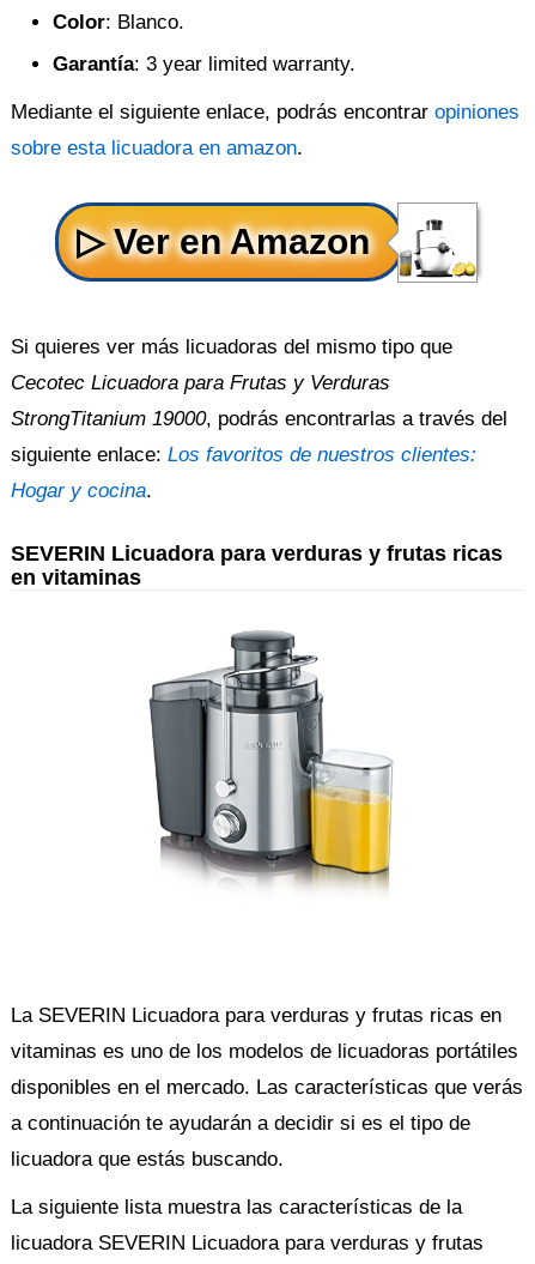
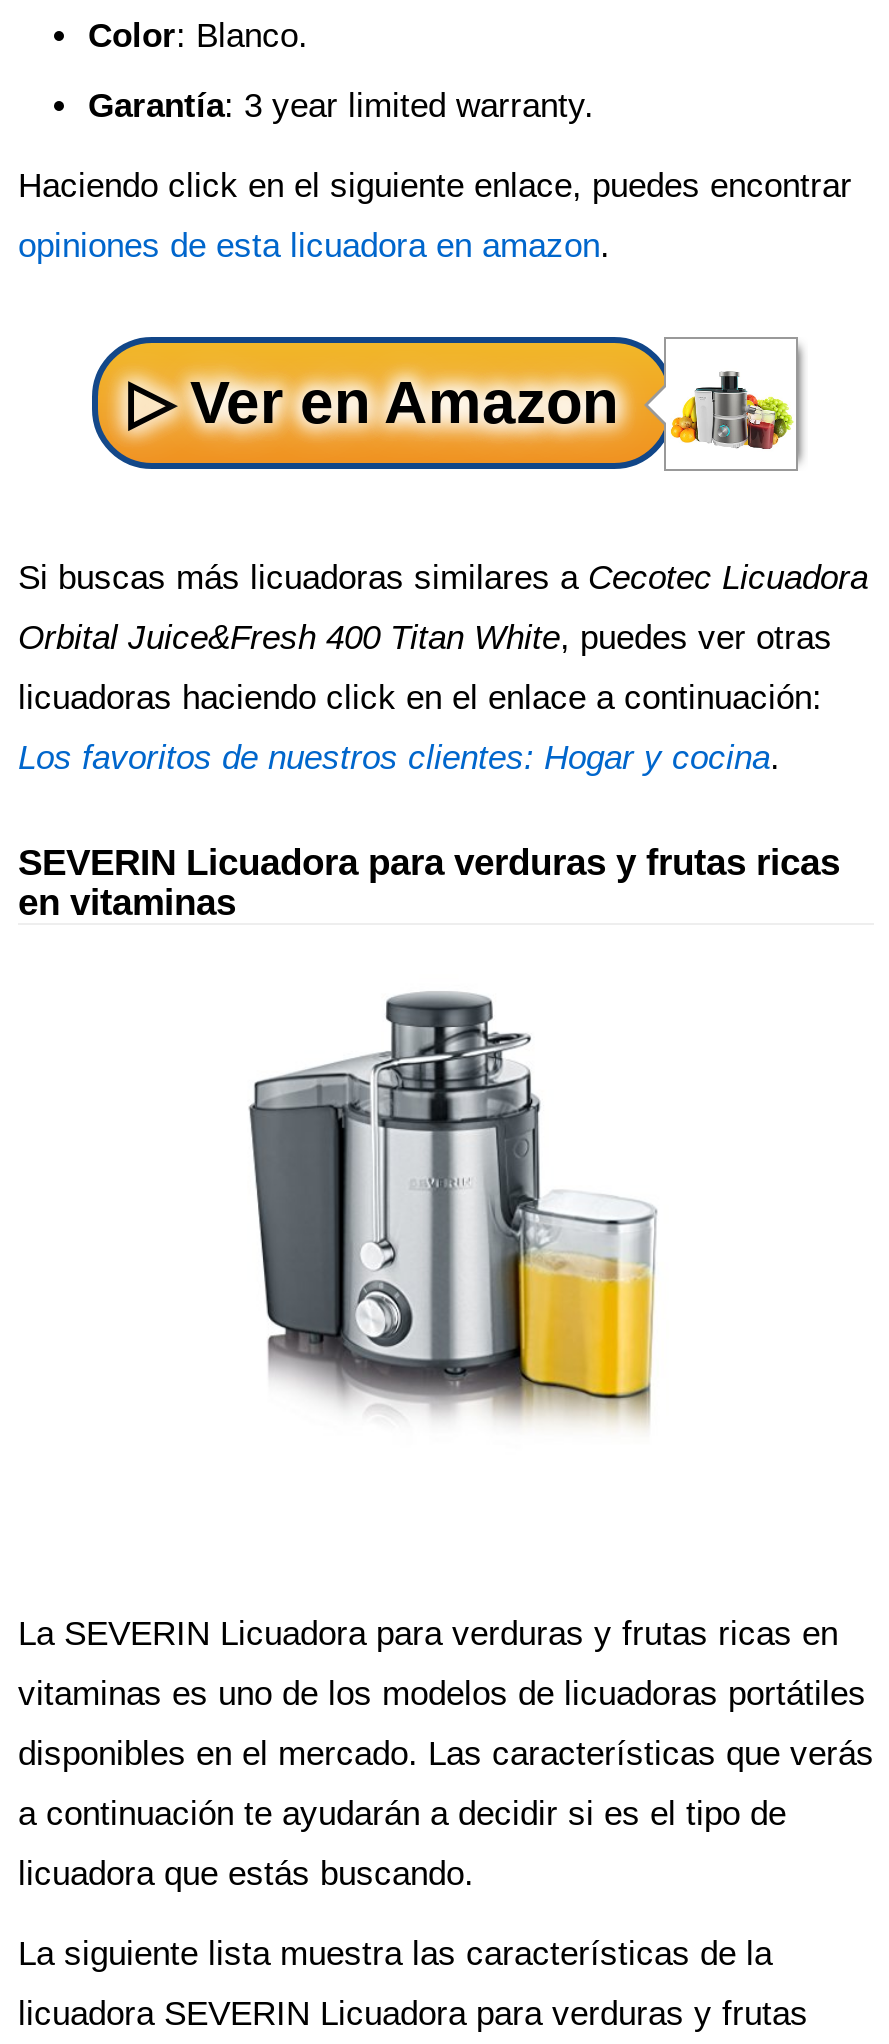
[11,101,519,159] Mediante el siguiente enlace, podrás encontrar opiniones | sobre esta licuadora en amazon. -> [18,167,852,265] Haciendo click en el siguiente enlace, puedes encontrar | opiniones de esta licuadora en amazon.
[399,218,476,279] [image] -> [666,369,796,455] [image]
[11,335,507,502] Si quieres ver más licuadoras del mismo tipo que | Cecotec Licuadora para Frutas y Verduras | StrongTitanium 19000, podrás encontrarlas a través del | siguiente enlace: Los favoritos de nuestros clientes: | Hogar y cocina. -> [18,559,868,777] Si buscas más licuadoras similares a Cecotec Licuadora | Orbital Juice&Fresh 400 Titan White, puedes ver otras | licuadoras haciendo click en el enlace a continuación: | Los favoritos de nuestros clientes: Hogar y cocina.

